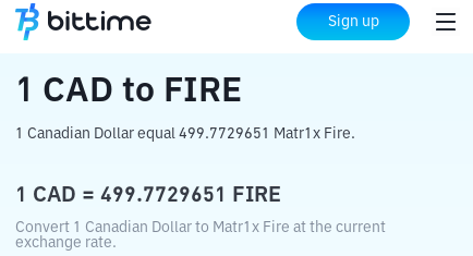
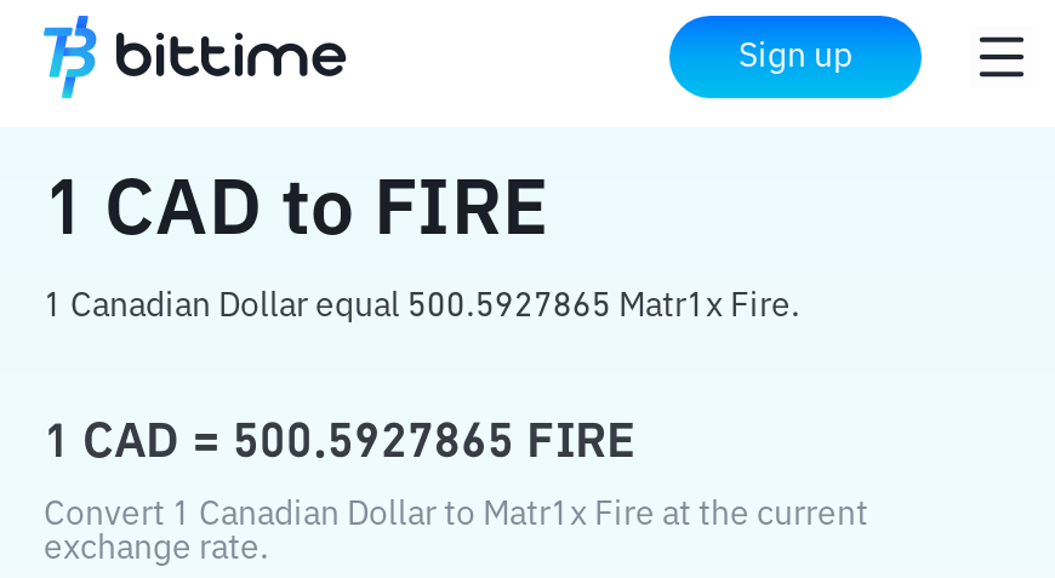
[15,126,355,142] 1 Canadian Dollar equal 499.7729651 Matr1x Fire. -> [44,290,800,324] 1 Canadian Dollar equal 500.5927865 Matr1x Fire.
[15,184,281,206] 1 CAD = 499.7729651 FIRE -> [44,418,635,467] 1 CAD = 500.5927865 FIRE

